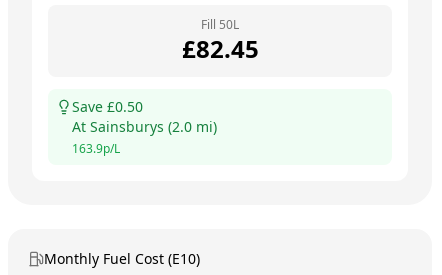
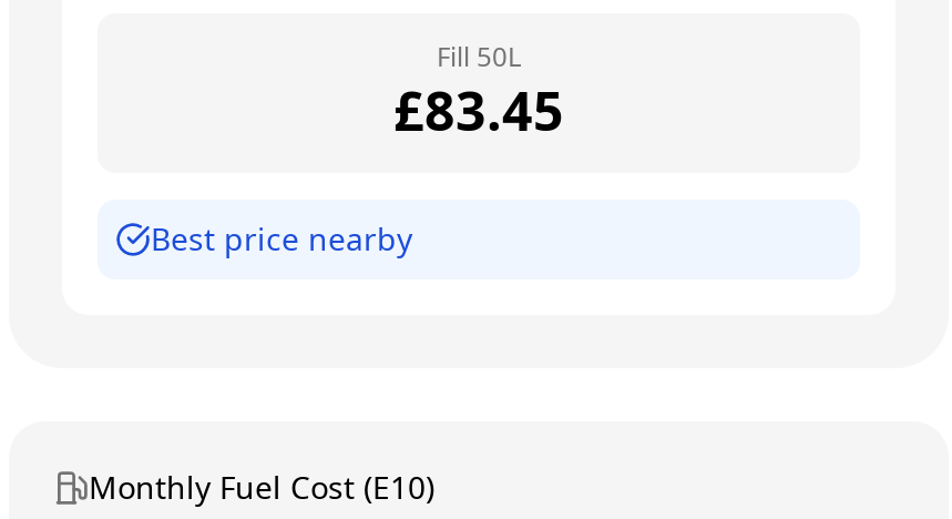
[181,32,258,65] £82.45 -> [393,73,564,146] £83.45
[72,97,217,157] Save £0.50 | At Sainsburys (2.0 mi) | 163.9p/L -> [151,217,412,259] Best price nearby

